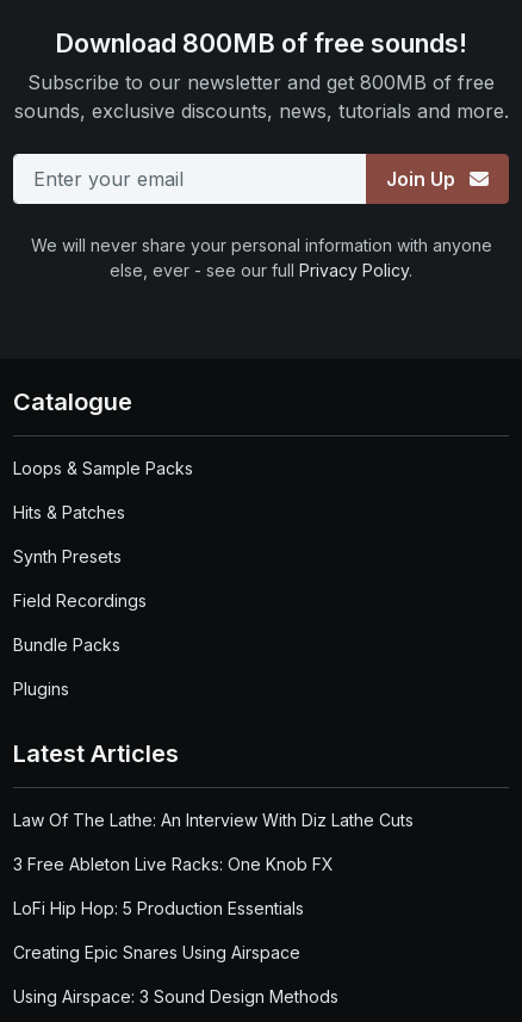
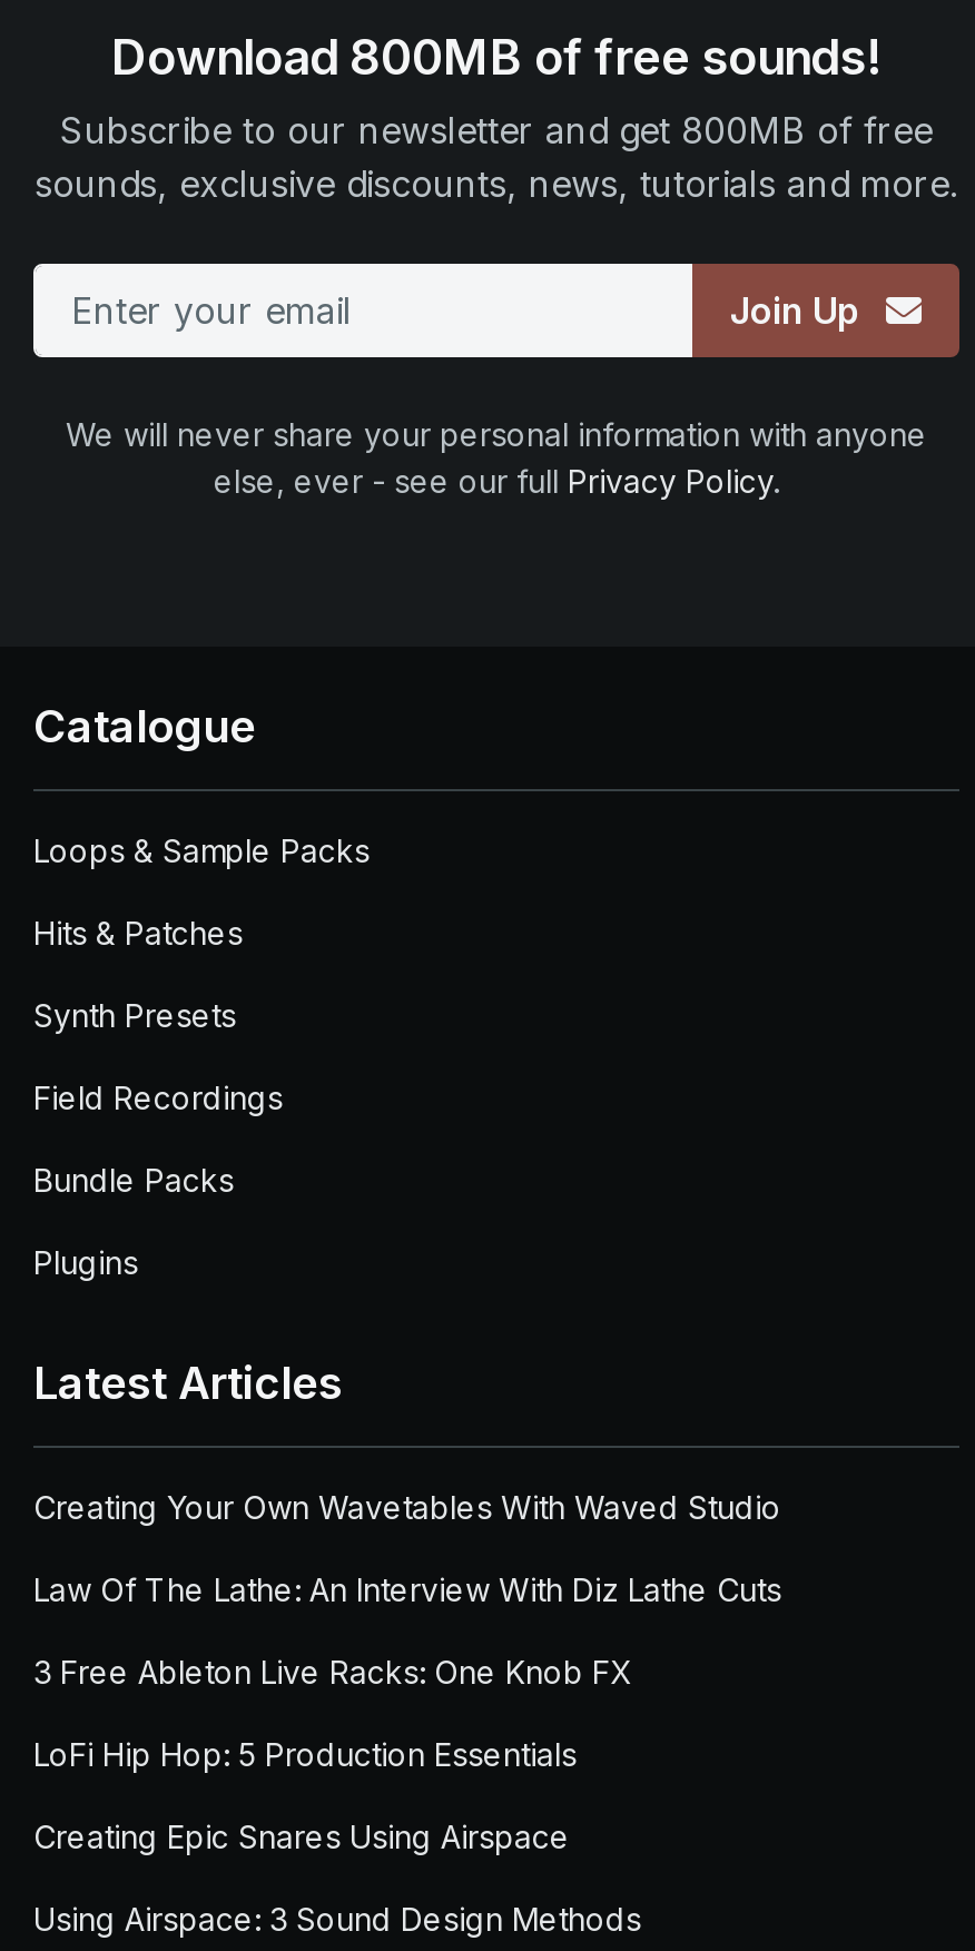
none -> [33,1488,781,1526] Creating Your Own Wavetables With Waved Studio

